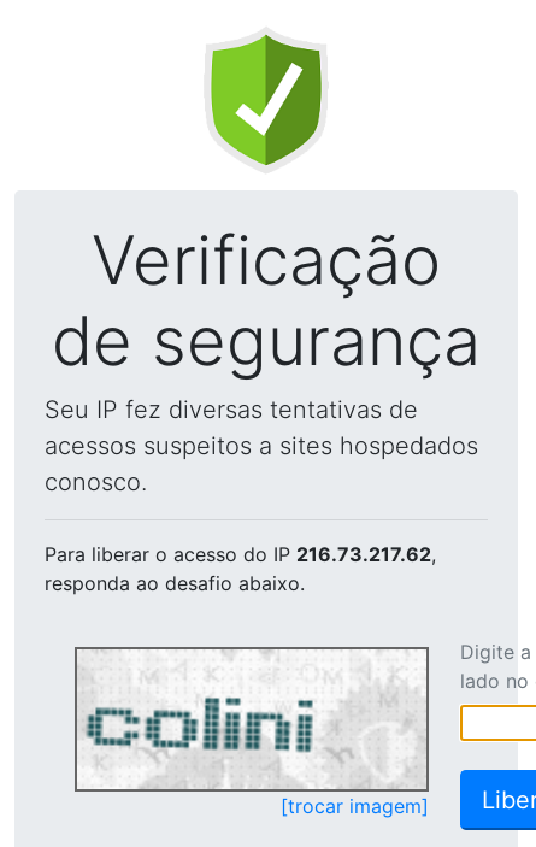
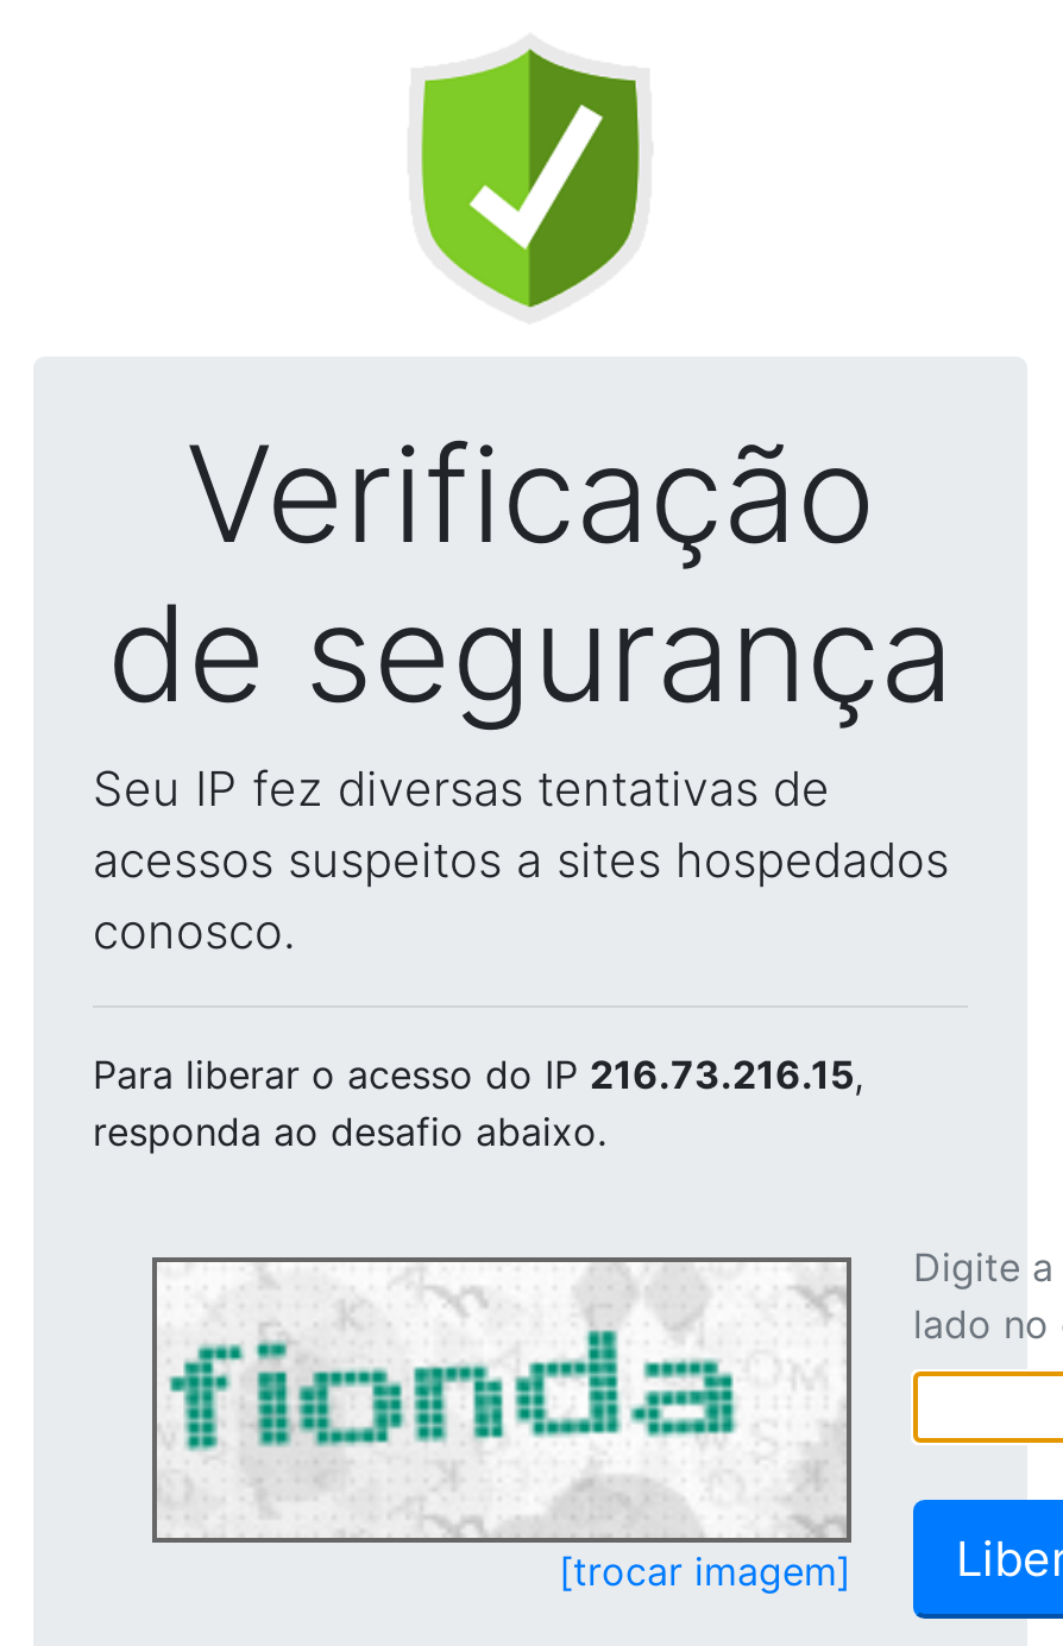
[45,542,436,566] Para liberar o acesso do IP 216.73.217.62, -> [93,1051,863,1098] Para liberar o acesso do IP 216.73.216.15,
[81,663,425,788] [image] -> [162,1265,842,1535] [image]

